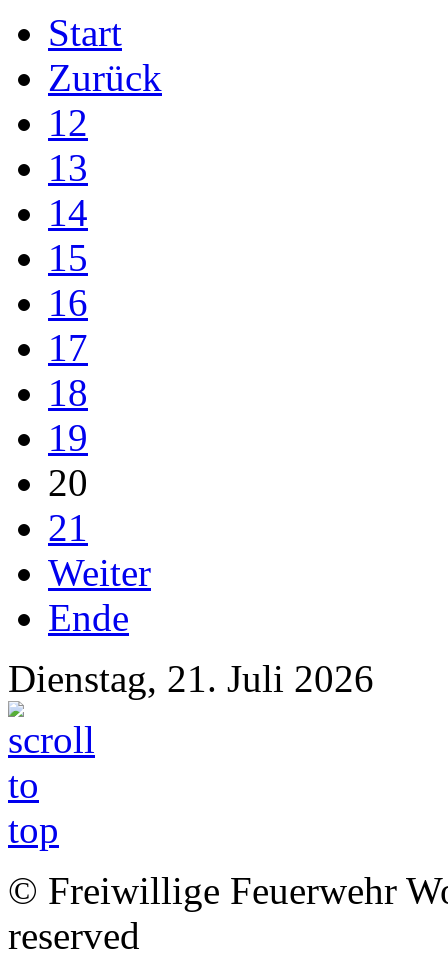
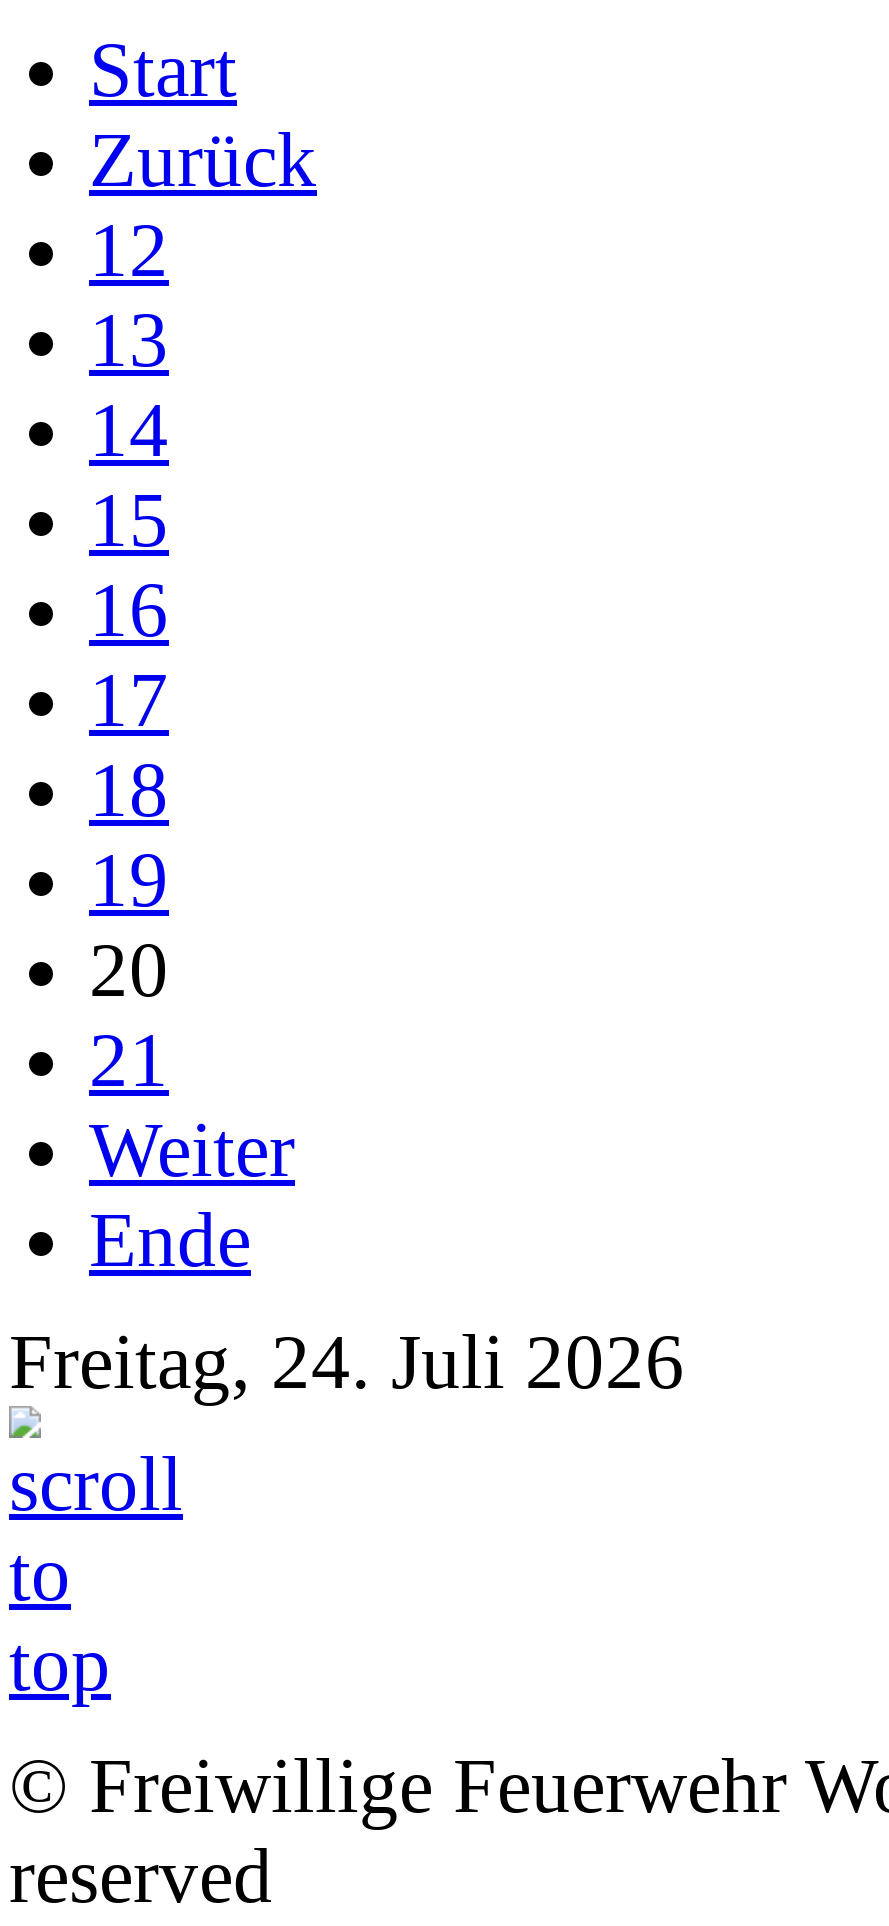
[8,657,374,700] Dienstag, 21. Juli 2026 -> [9,1317,685,1403] Freitag, 24. Juli 2026

